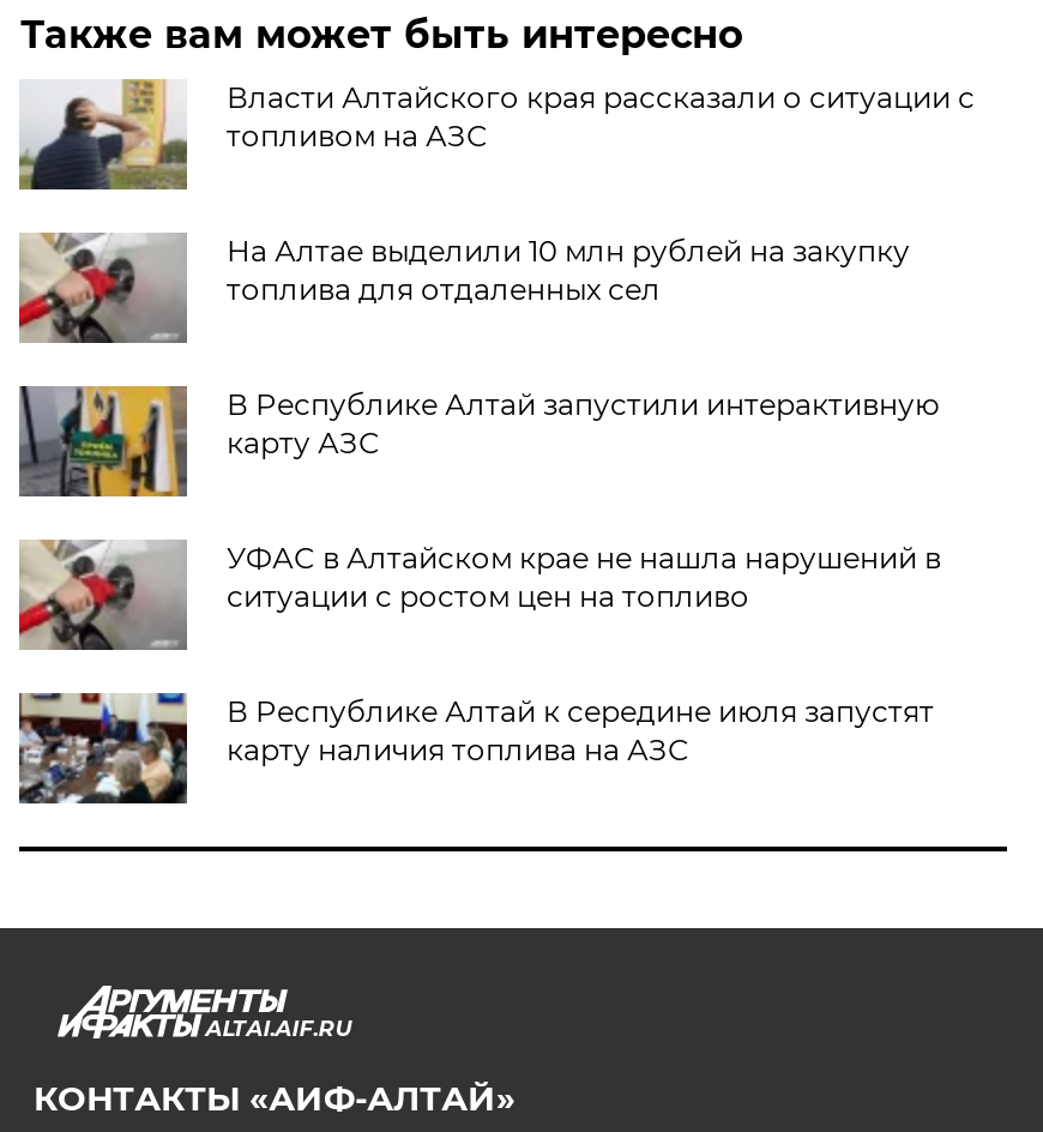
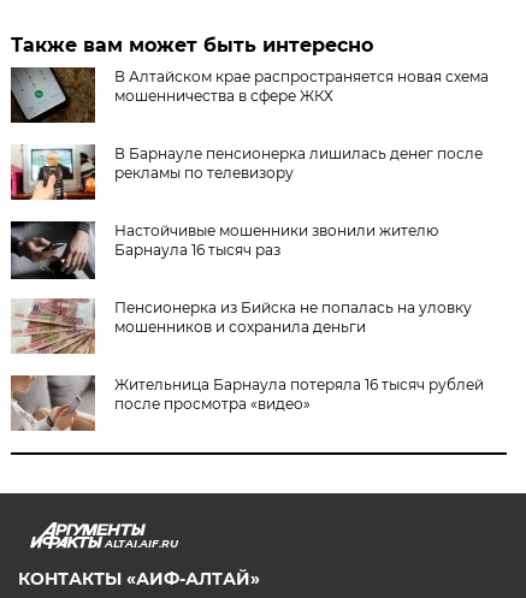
[17,77,974,192] [image] | Власти Алтайского края рассказали о ситуации с | топливом на АЗС -> [10,66,489,124] [image] | В Алтайском крае распространяется новая схема | мошенничества в сфере ЖКХ
[19,230,910,345] [image] | На Алтае выделили 10 млн рублей на закупку | топлива для отдаленных сел -> [11,144,483,201] [image] | В Барнауле пенсионерка лишилась денег после | рекламы по телевизору
[17,384,938,501] [image] | В Республике Алтай запустили интерактивную | карту АЗС -> [11,220,439,280] [image] | Настойчивые мошенники звонили жителю | Барнаула 16 тысяч раз
[17,540,941,652] [image] | УФАС в Алтайском крае не нашла нарушений в | ситуации с ростом цен на топливо -> [11,298,472,355] [image] | Пенсионерка из Бийска не попалась на уловку | мошенников и сохранила деньги
[17,691,934,806] [image] | В Республике Алтай к середине июля запустят | карту наличия топлива на АЗС -> [10,374,484,432] [image] | Жительница Барнаула потеряла 16 тысяч рублей | после просмотра «видео»

